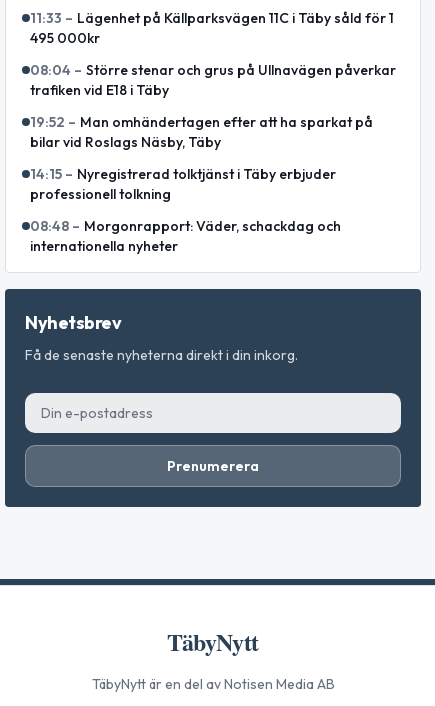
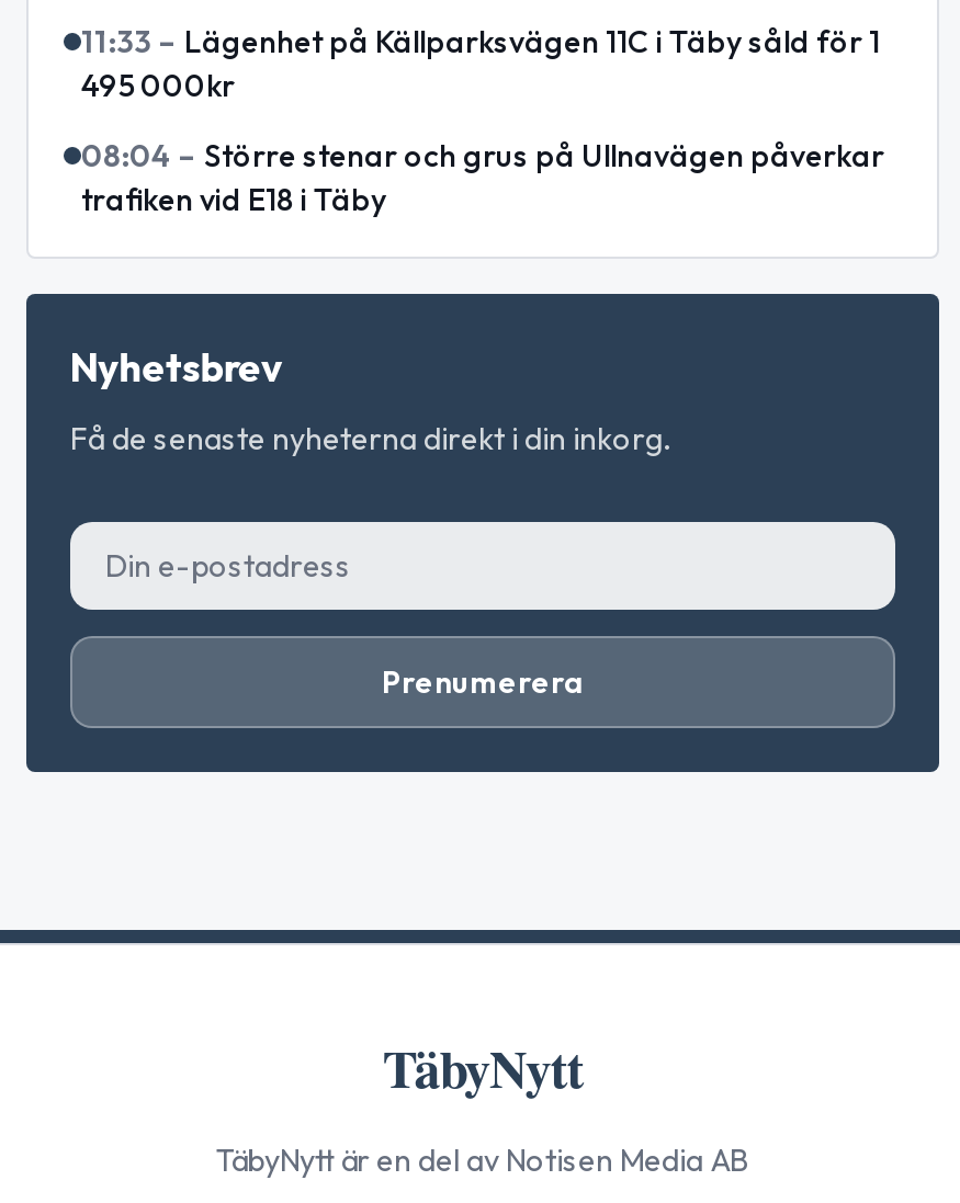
[30,113,373,255] 19:52 – Man omhändertagen efter att ha sparkat på | bilar vid Roslags Näsby, Täby | 14:15 – Nyregistrerad tolktjänst i Täby erbjuder | professionell tolkning | 08:48 – Morgonrapport: Väder, schackdag och | internationella nyheter -> none

